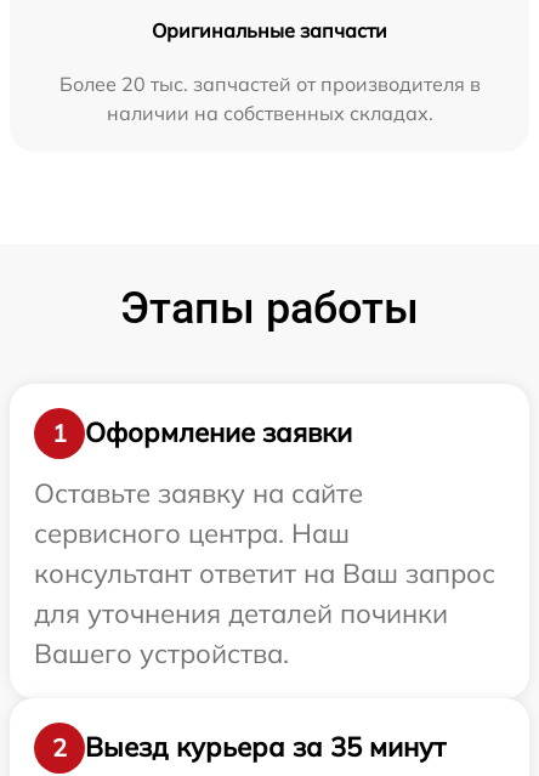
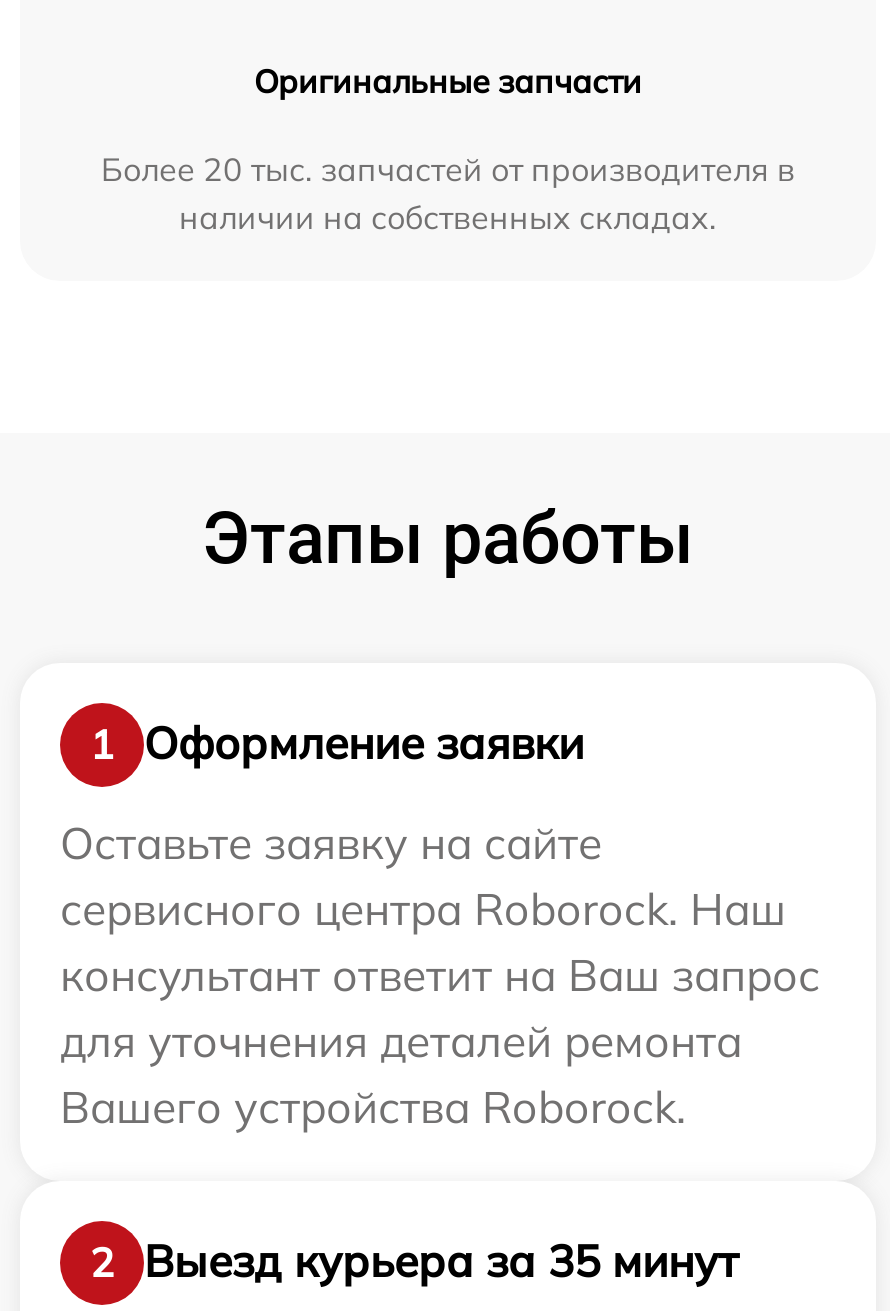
[34,516,350,550] сервисного центра. Наш -> [60,880,786,936] сервисного центра Roborock. Наш
[34,596,448,670] для уточнения деталей починки | Вашего устройства. -> [60,1012,742,1134] для уточнения деталей ремонта | Вашего устройства Roborock.

